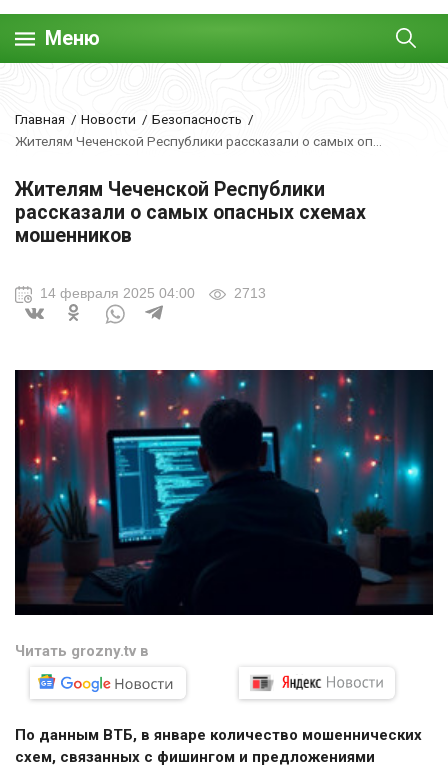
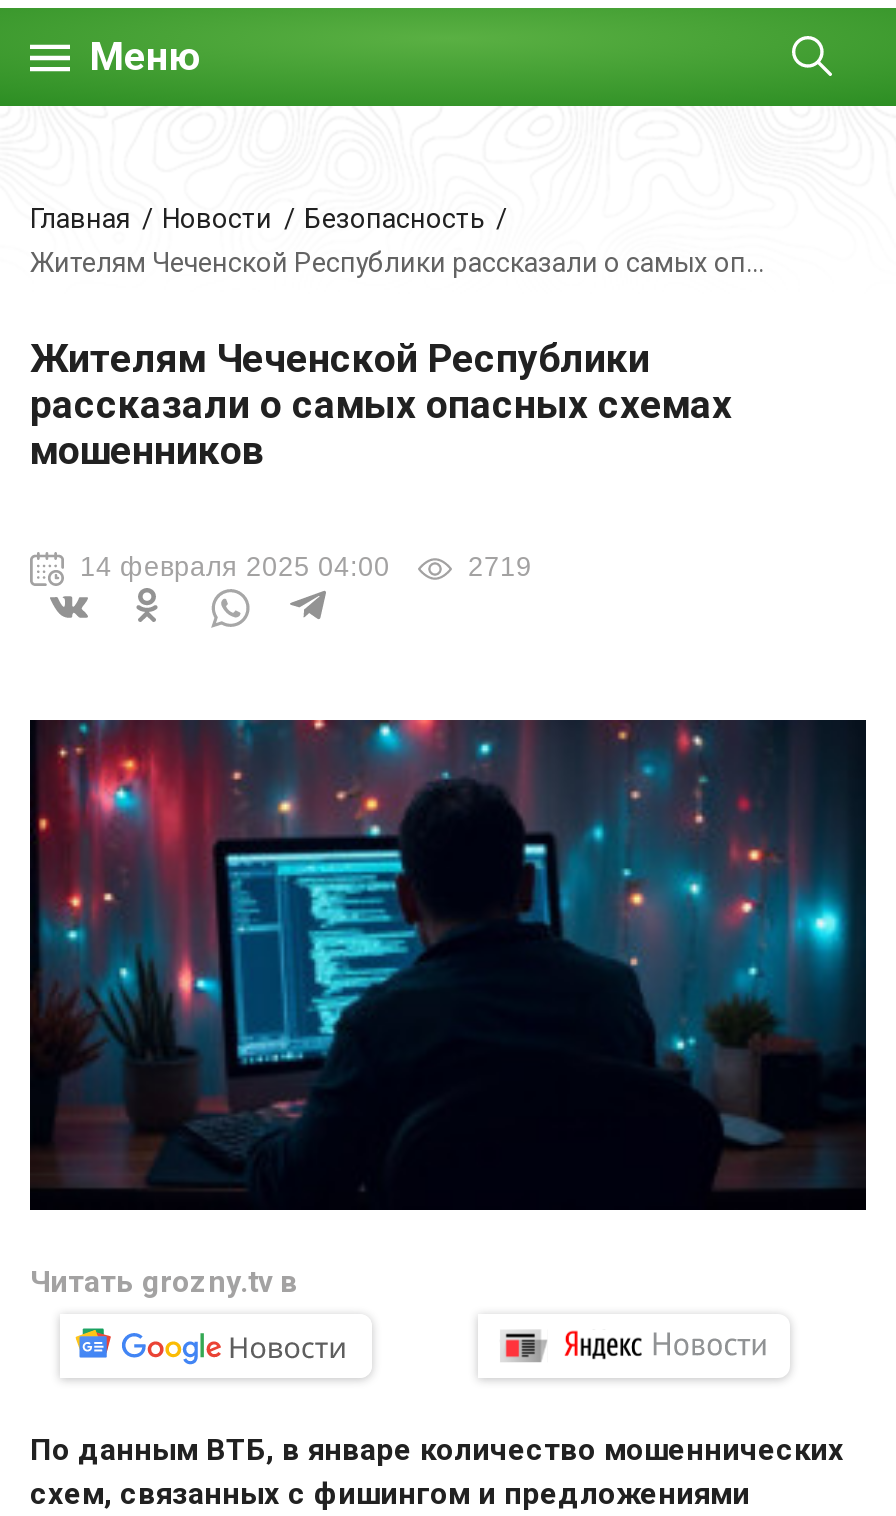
[234,286,266,301] 2713 -> [468,552,532,582] 2719

